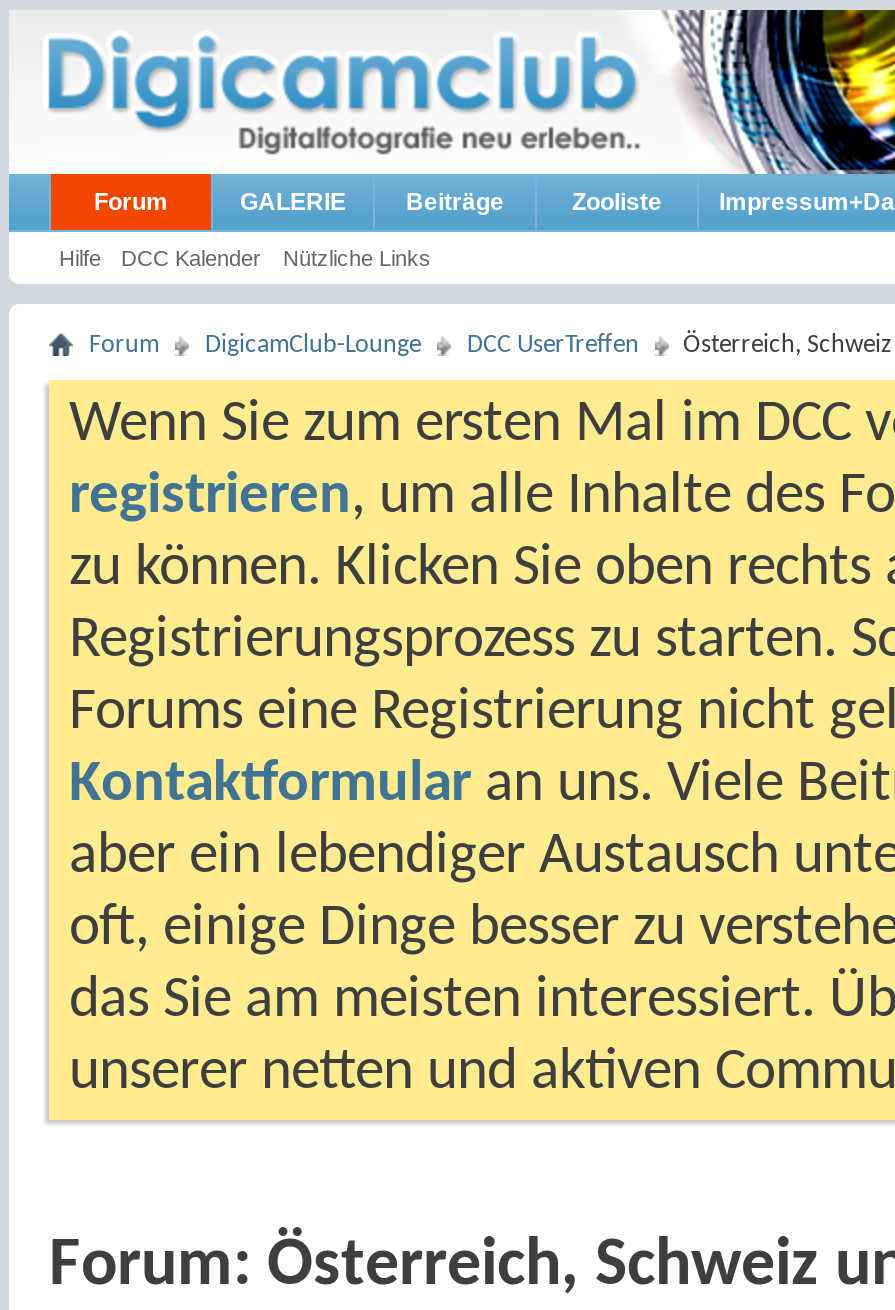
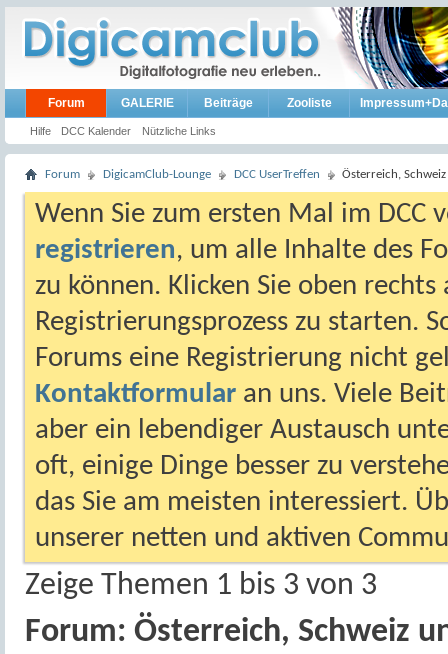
none -> [25,570,377,602] Zeige Themen 1 bis 3 von 3

